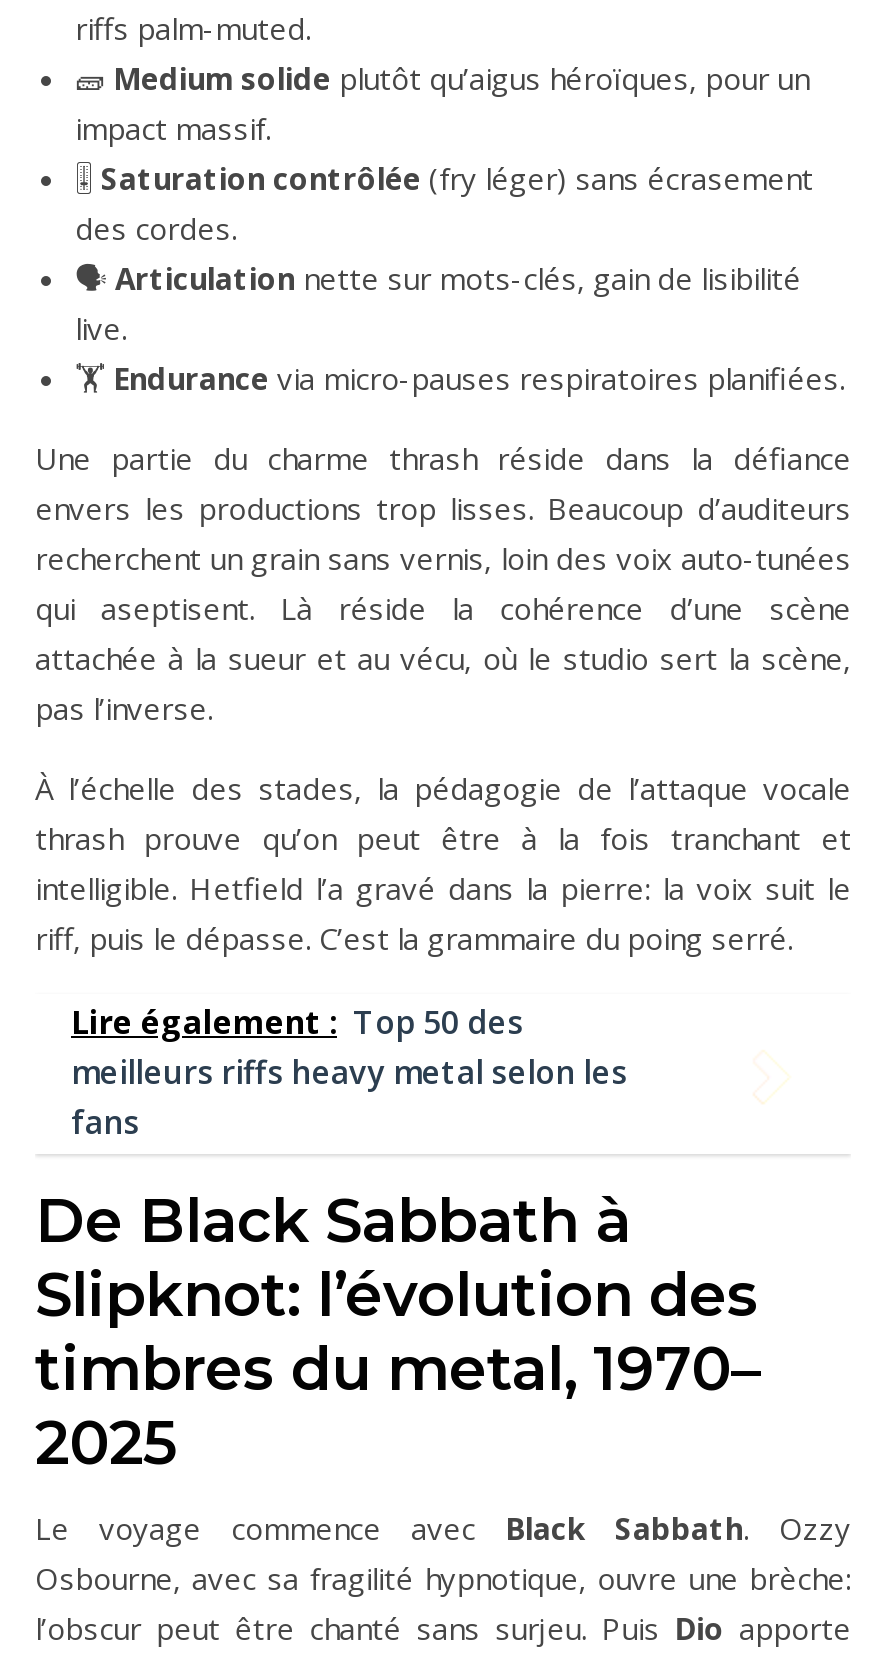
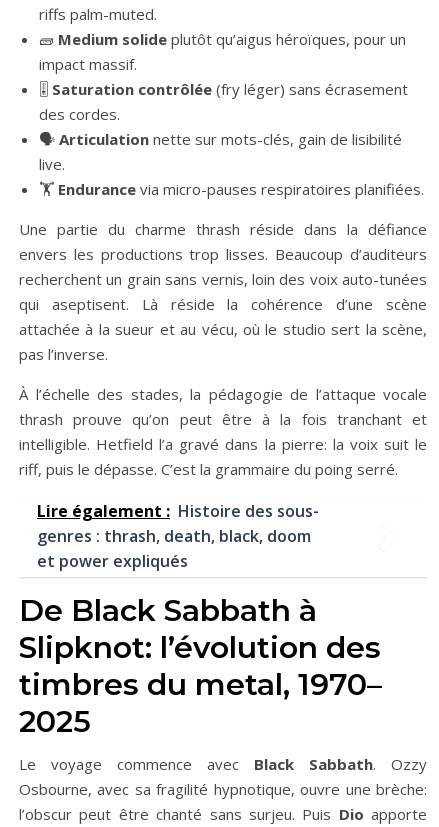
[71,999,627,1143] Lire également : Top 50 des | meilleurs riffs heavy metal selon les | fans -> [37,500,319,572] Lire également : Histoire des sous- | genres : thrash, death, black, doom | et power expliqués

